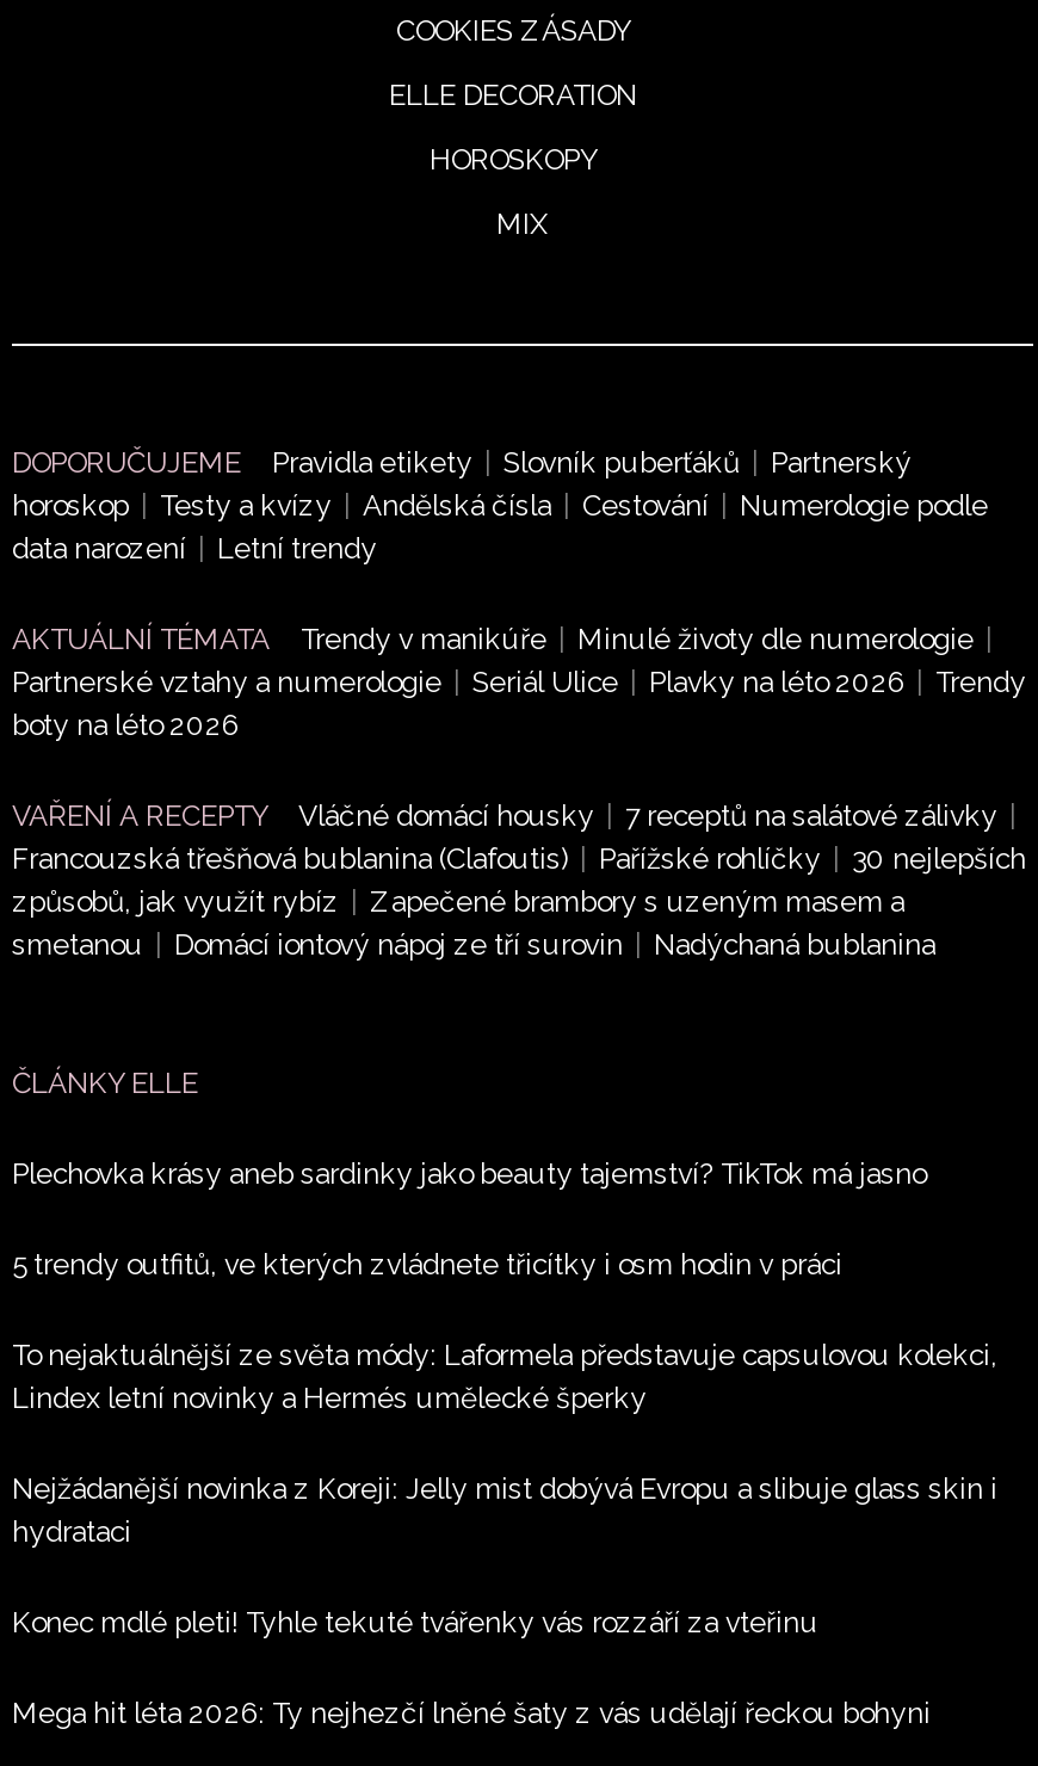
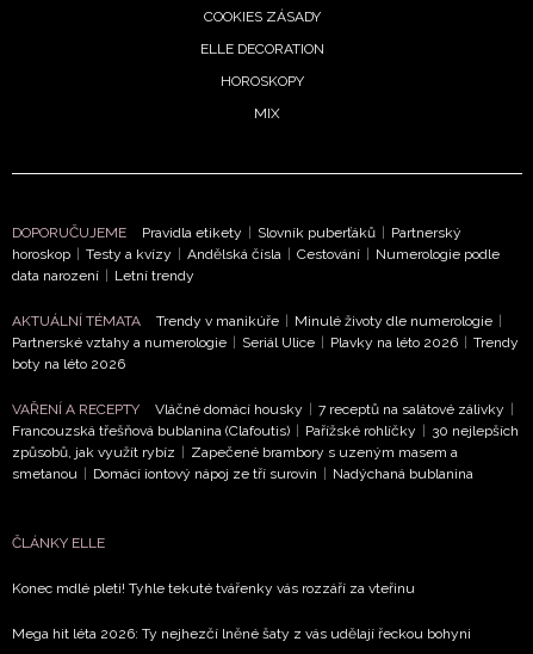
[12,1156,997,1548] Plechovka krásy aneb sardinky jako beauty tajemství? TikTok má jasno | 5 trendy outfitů, ve kterých zvládnete třicítky i osm hodin v práci | To nejaktuálnější ze světa módy: Laformela představuje capsulovou kolekci, | Lindex letní novinky a Hermés umělecké šperky | Nejžádanější novinka z Koreji: Jelly mist dobývá Evropu a slibuje glass skin i | hydrataci -> none

